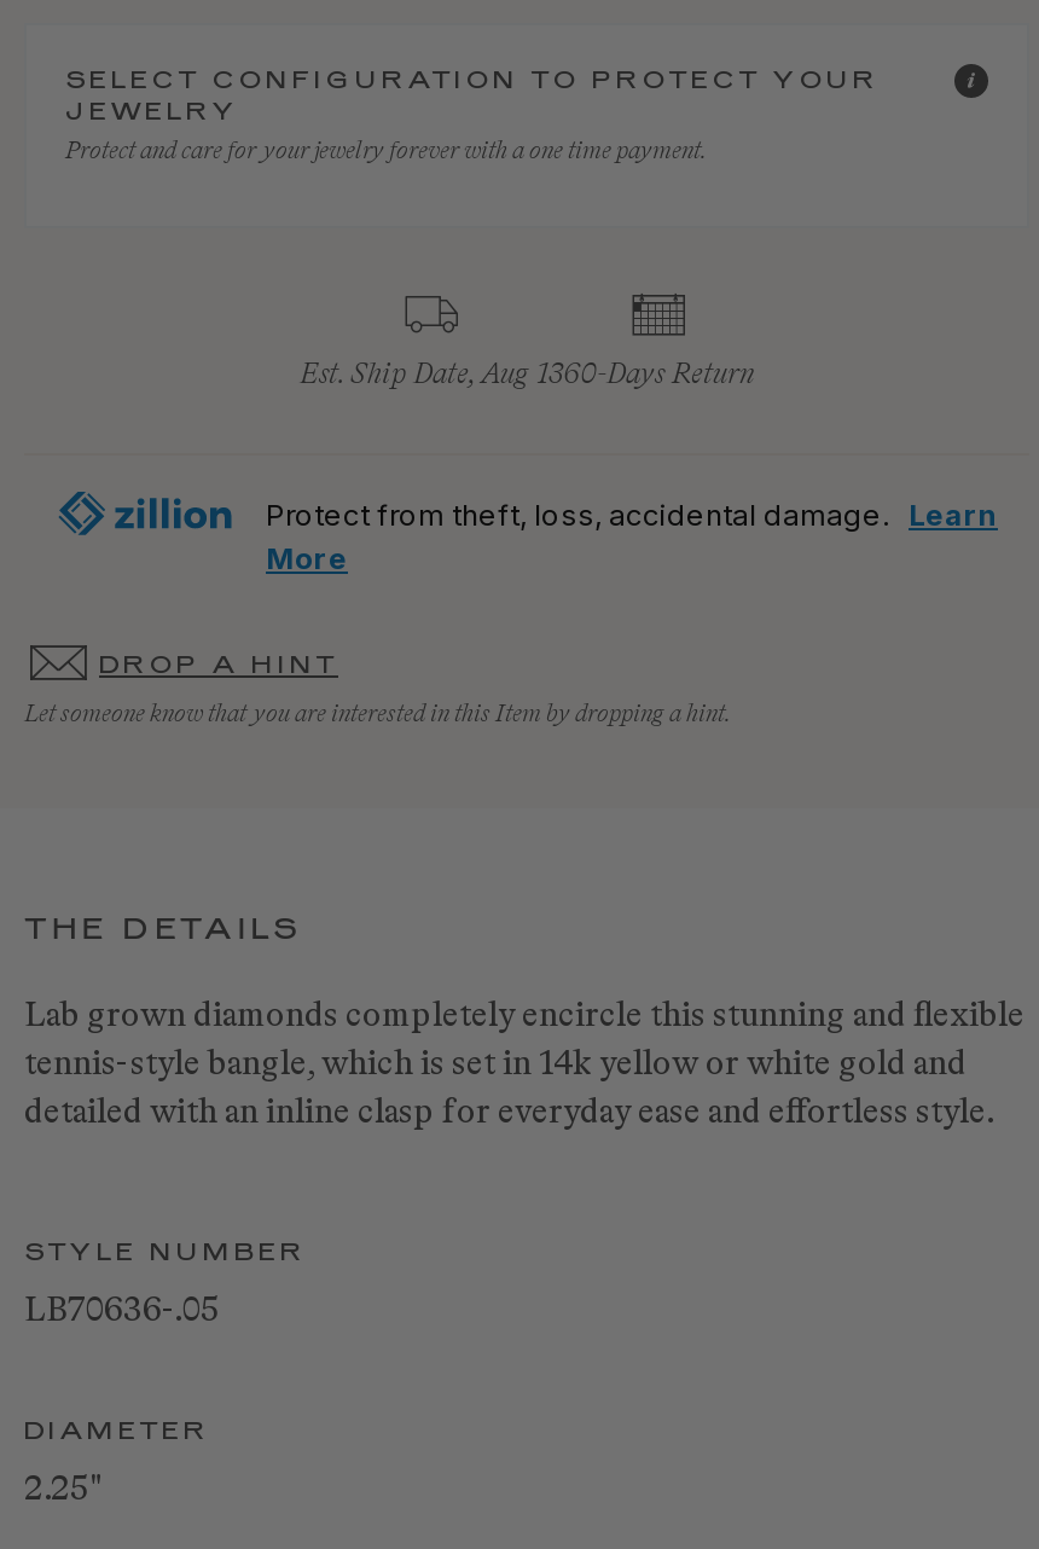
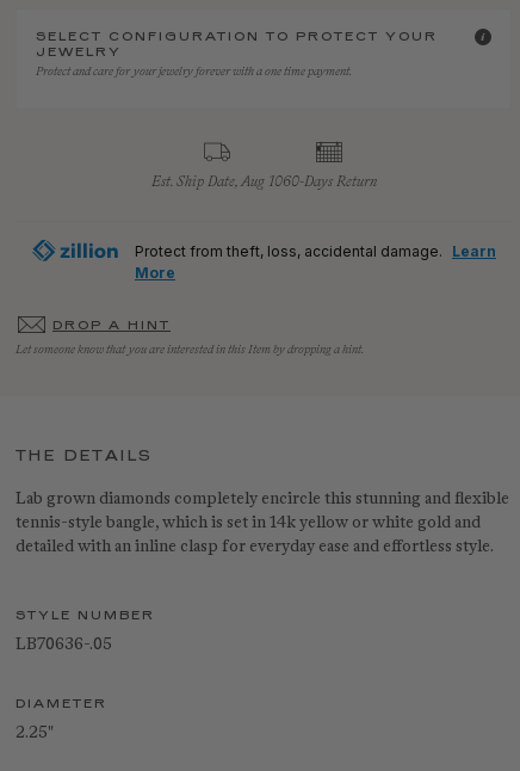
[300,356,754,390] Est. Ship Date, Aug 1360-Days Return -> [151,173,376,190] Est. Ship Date, Aug 1060-Days Return

